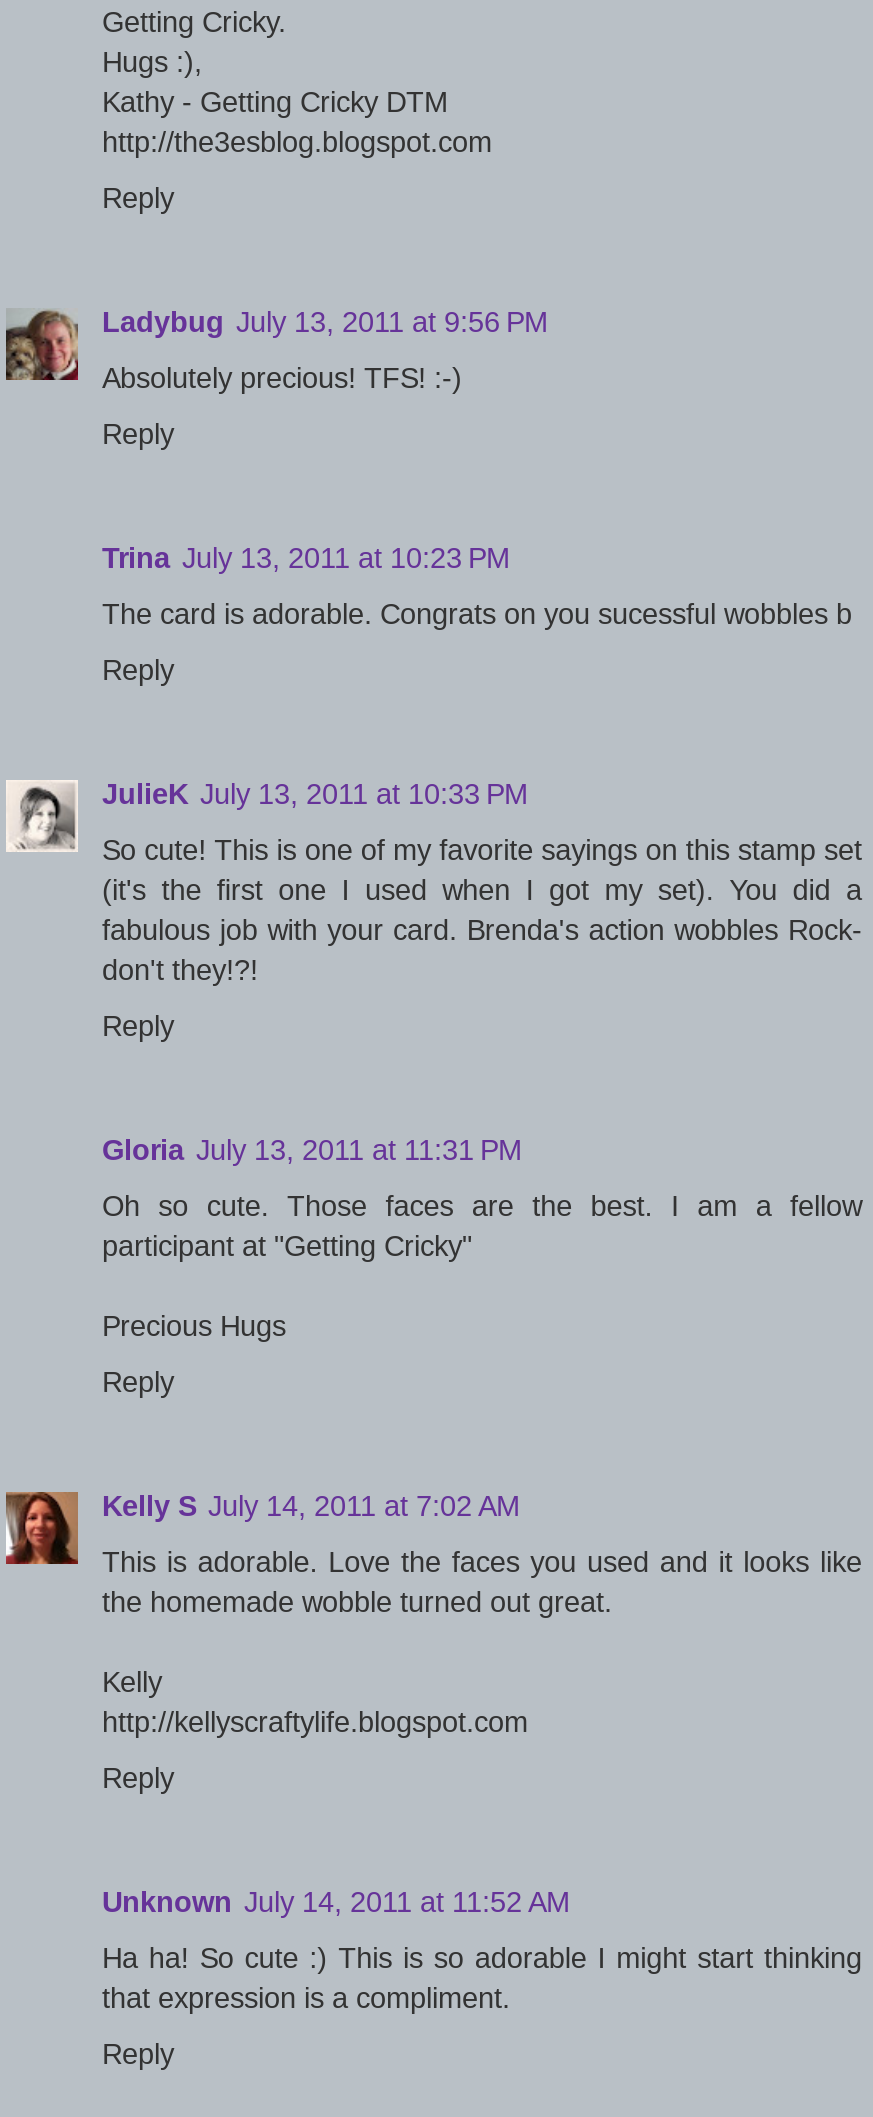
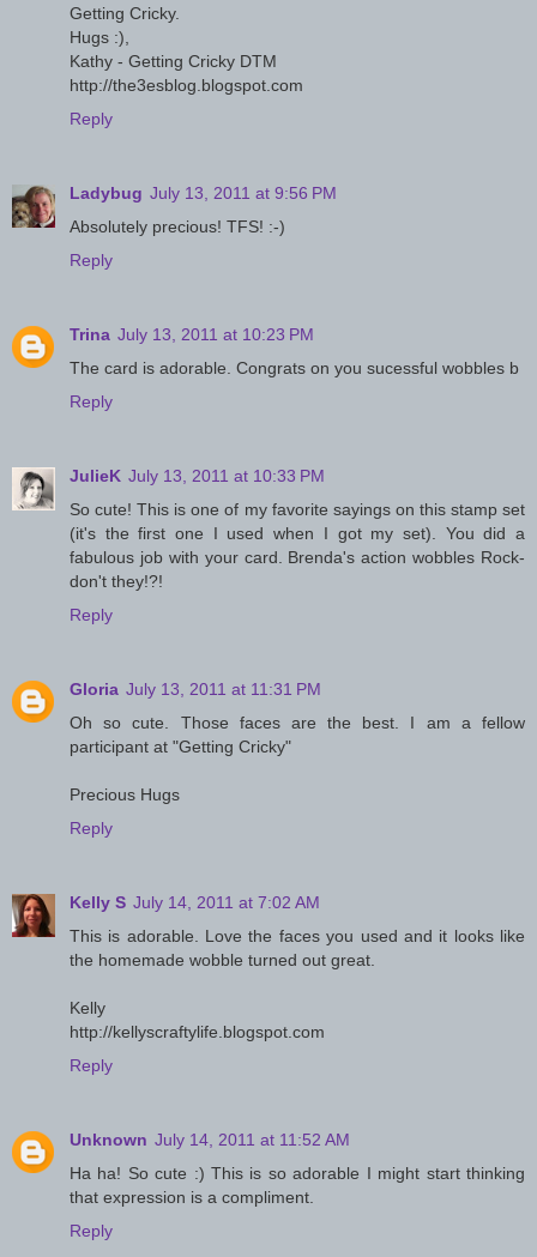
none -> [11,325,55,369] [image]
none -> [11,679,55,724] [image]
none -> [11,1130,55,1174] [image]

